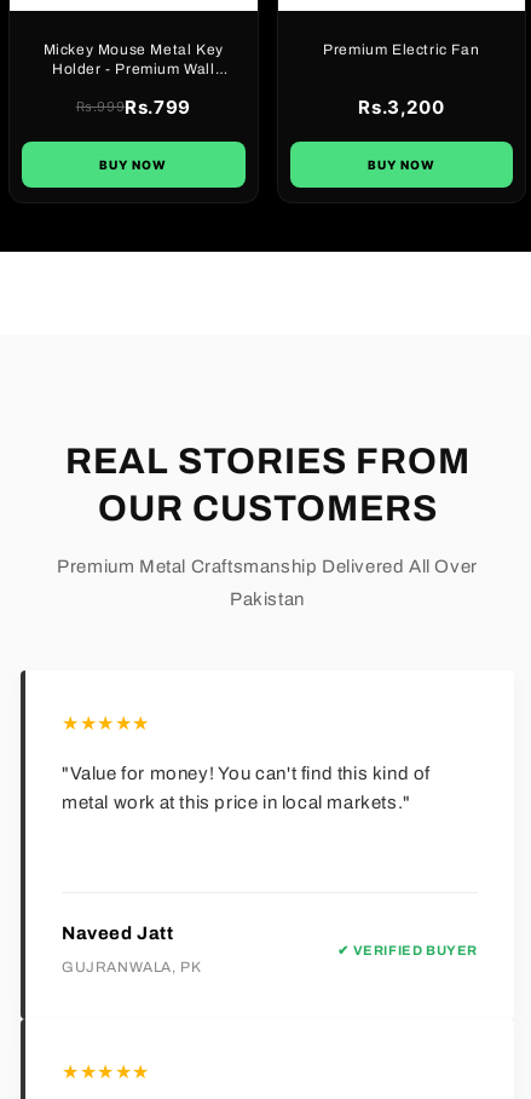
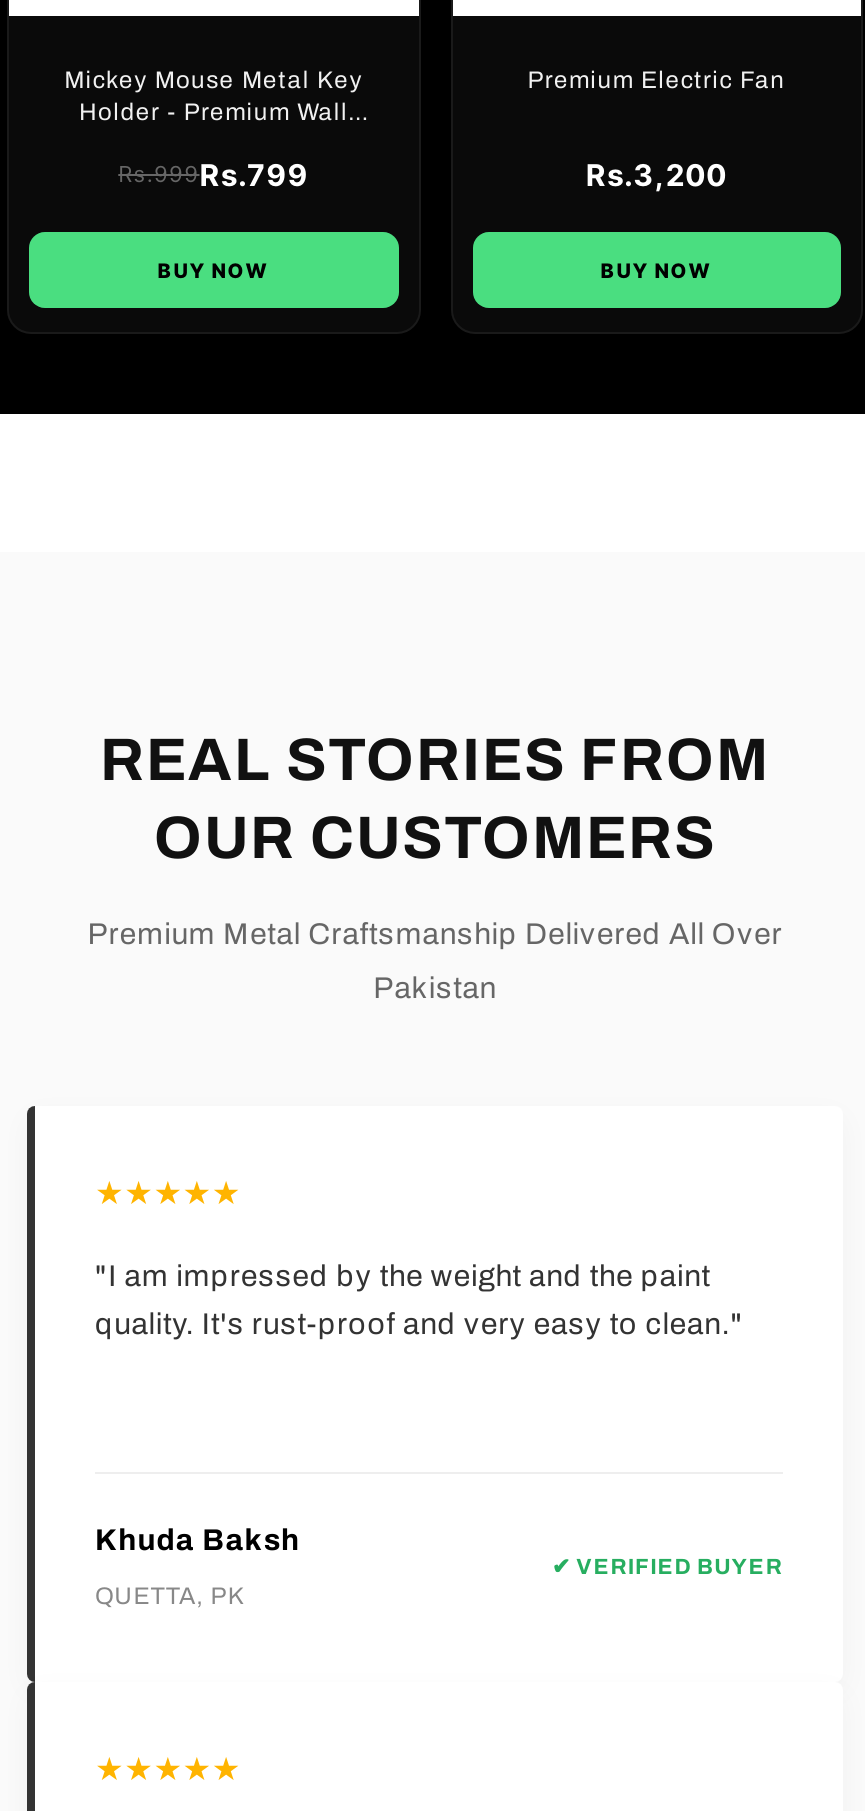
[62,764,431,783] "Value for money! You can't find this kind of -> [95,1260,711,1292] "I am impressed by the weight and the paint
[62,793,411,812] metal work at this price in local markets." -> [95,1308,744,1340] quality. It's rust-proof and very easy to clean."
[62,923,174,943] Naveed Jatt -> [95,1524,300,1556] Khuda Baksh
[62,959,201,976] GUJRANWALA, PK -> [95,1582,245,1610] QUETTA, PK

